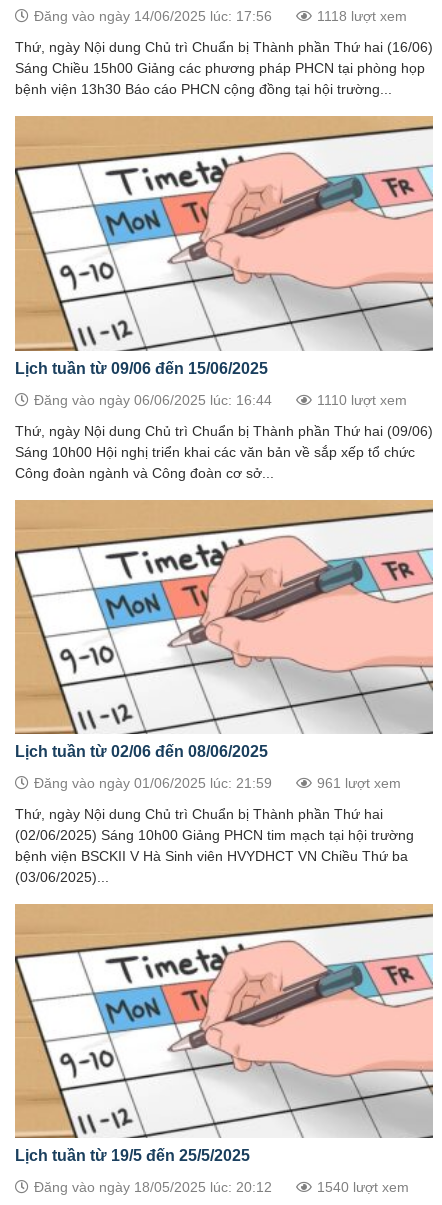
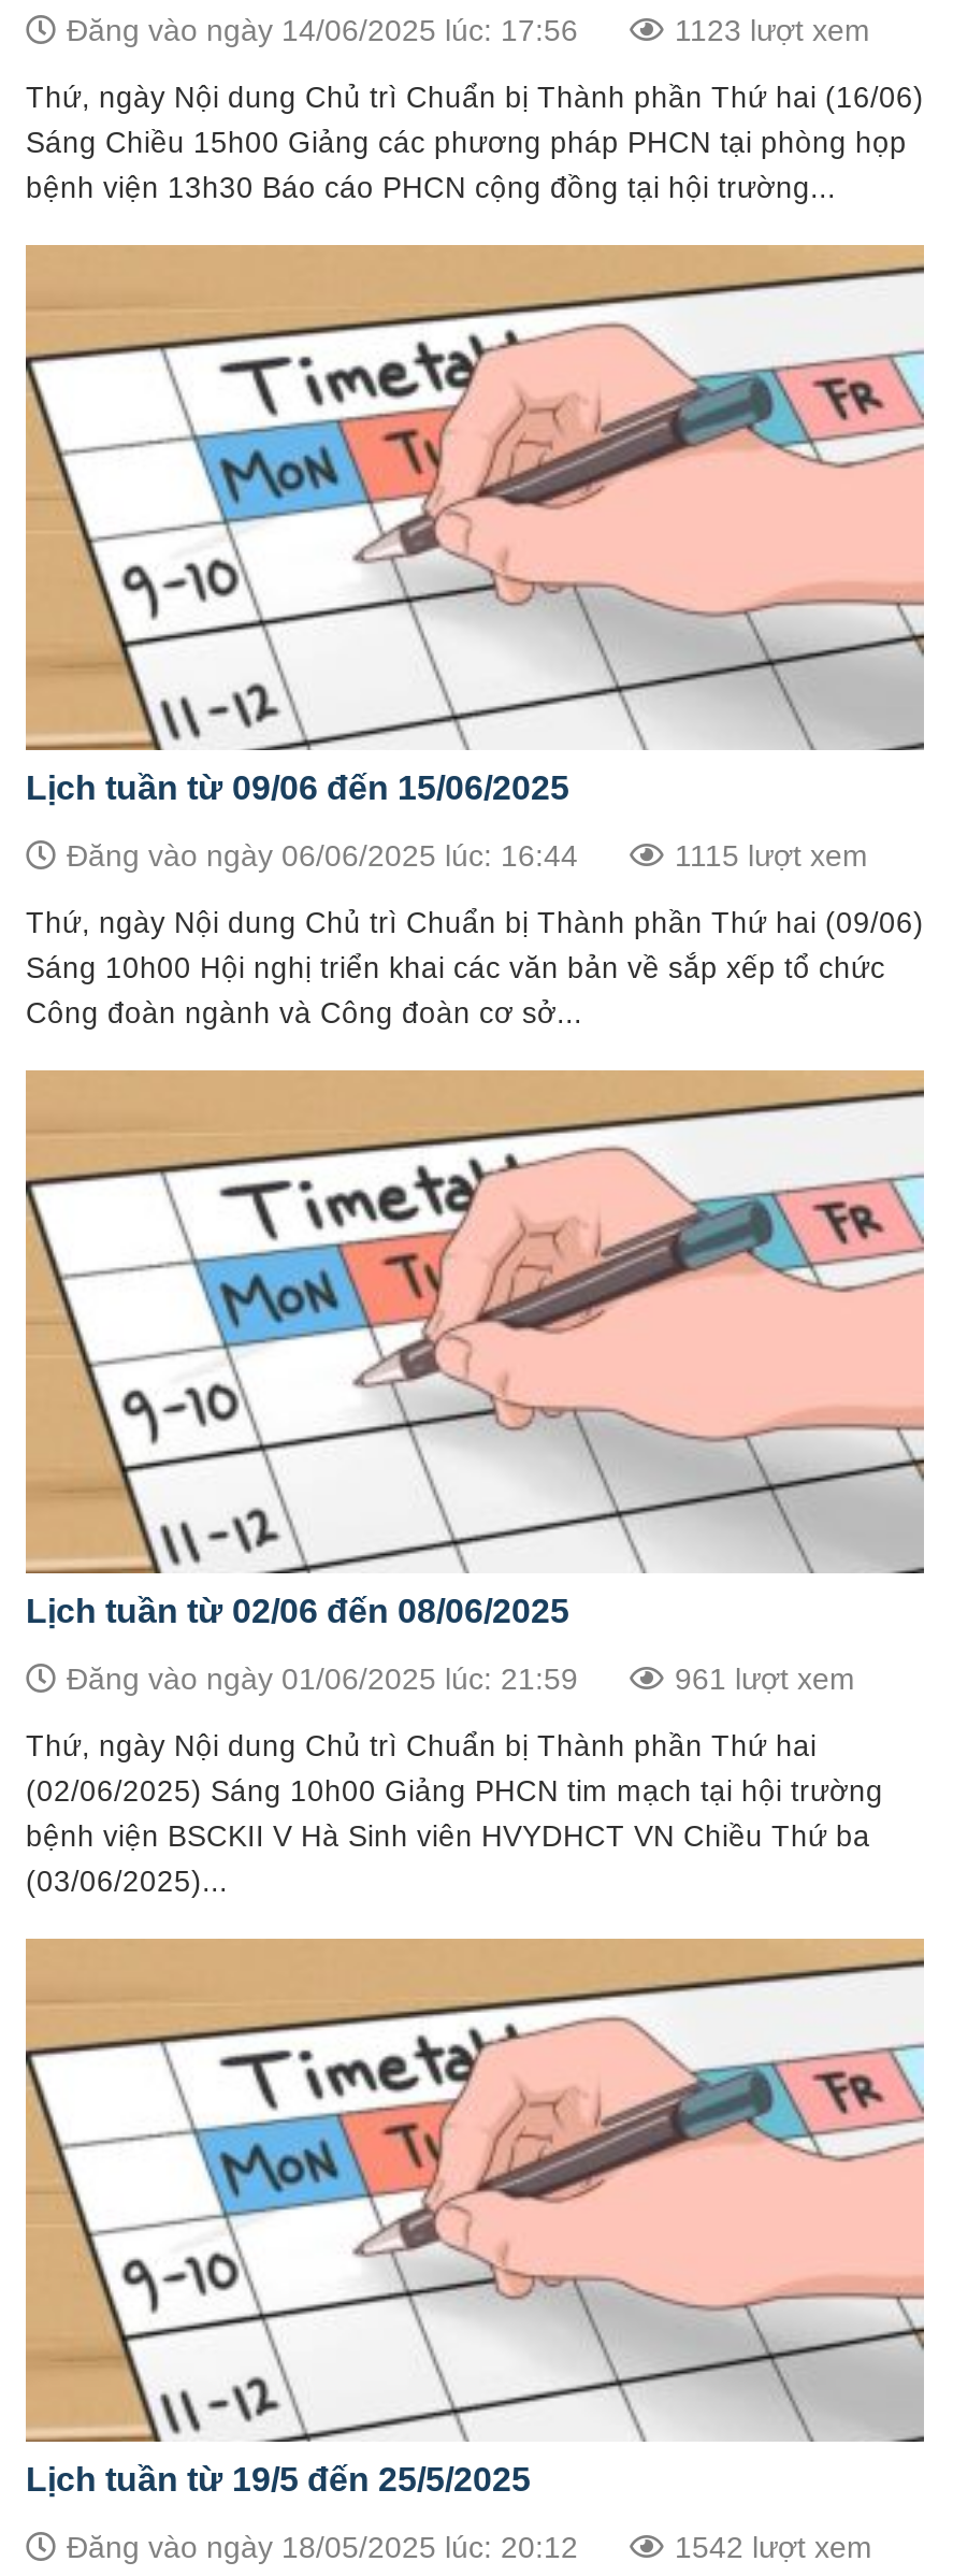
[317,8,407,24] 1118 lượt xem -> [675,13,870,48] 1123 lượt xem
[317,391,407,407] 1110 lượt xem -> [675,837,868,872] 1115 lượt xem
[317,1179,409,1195] 1540 lượt xem -> [675,2531,872,2565] 1542 lượt xem

